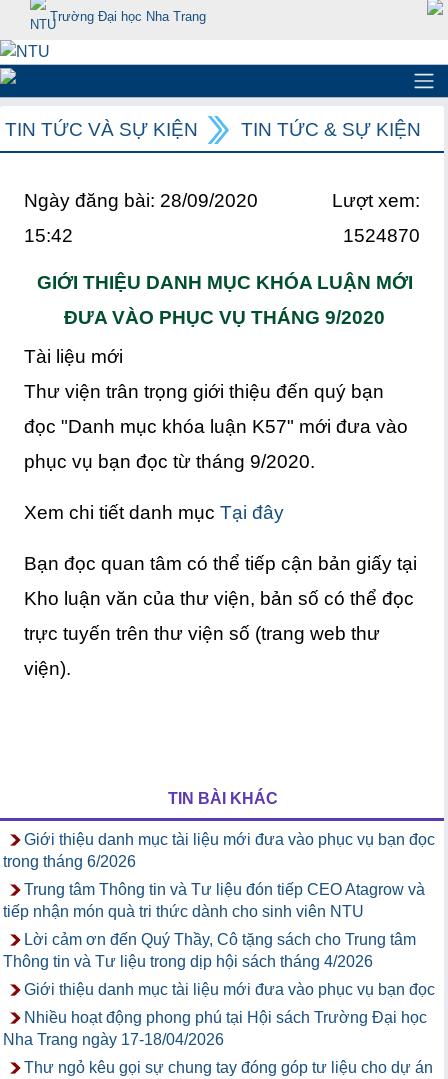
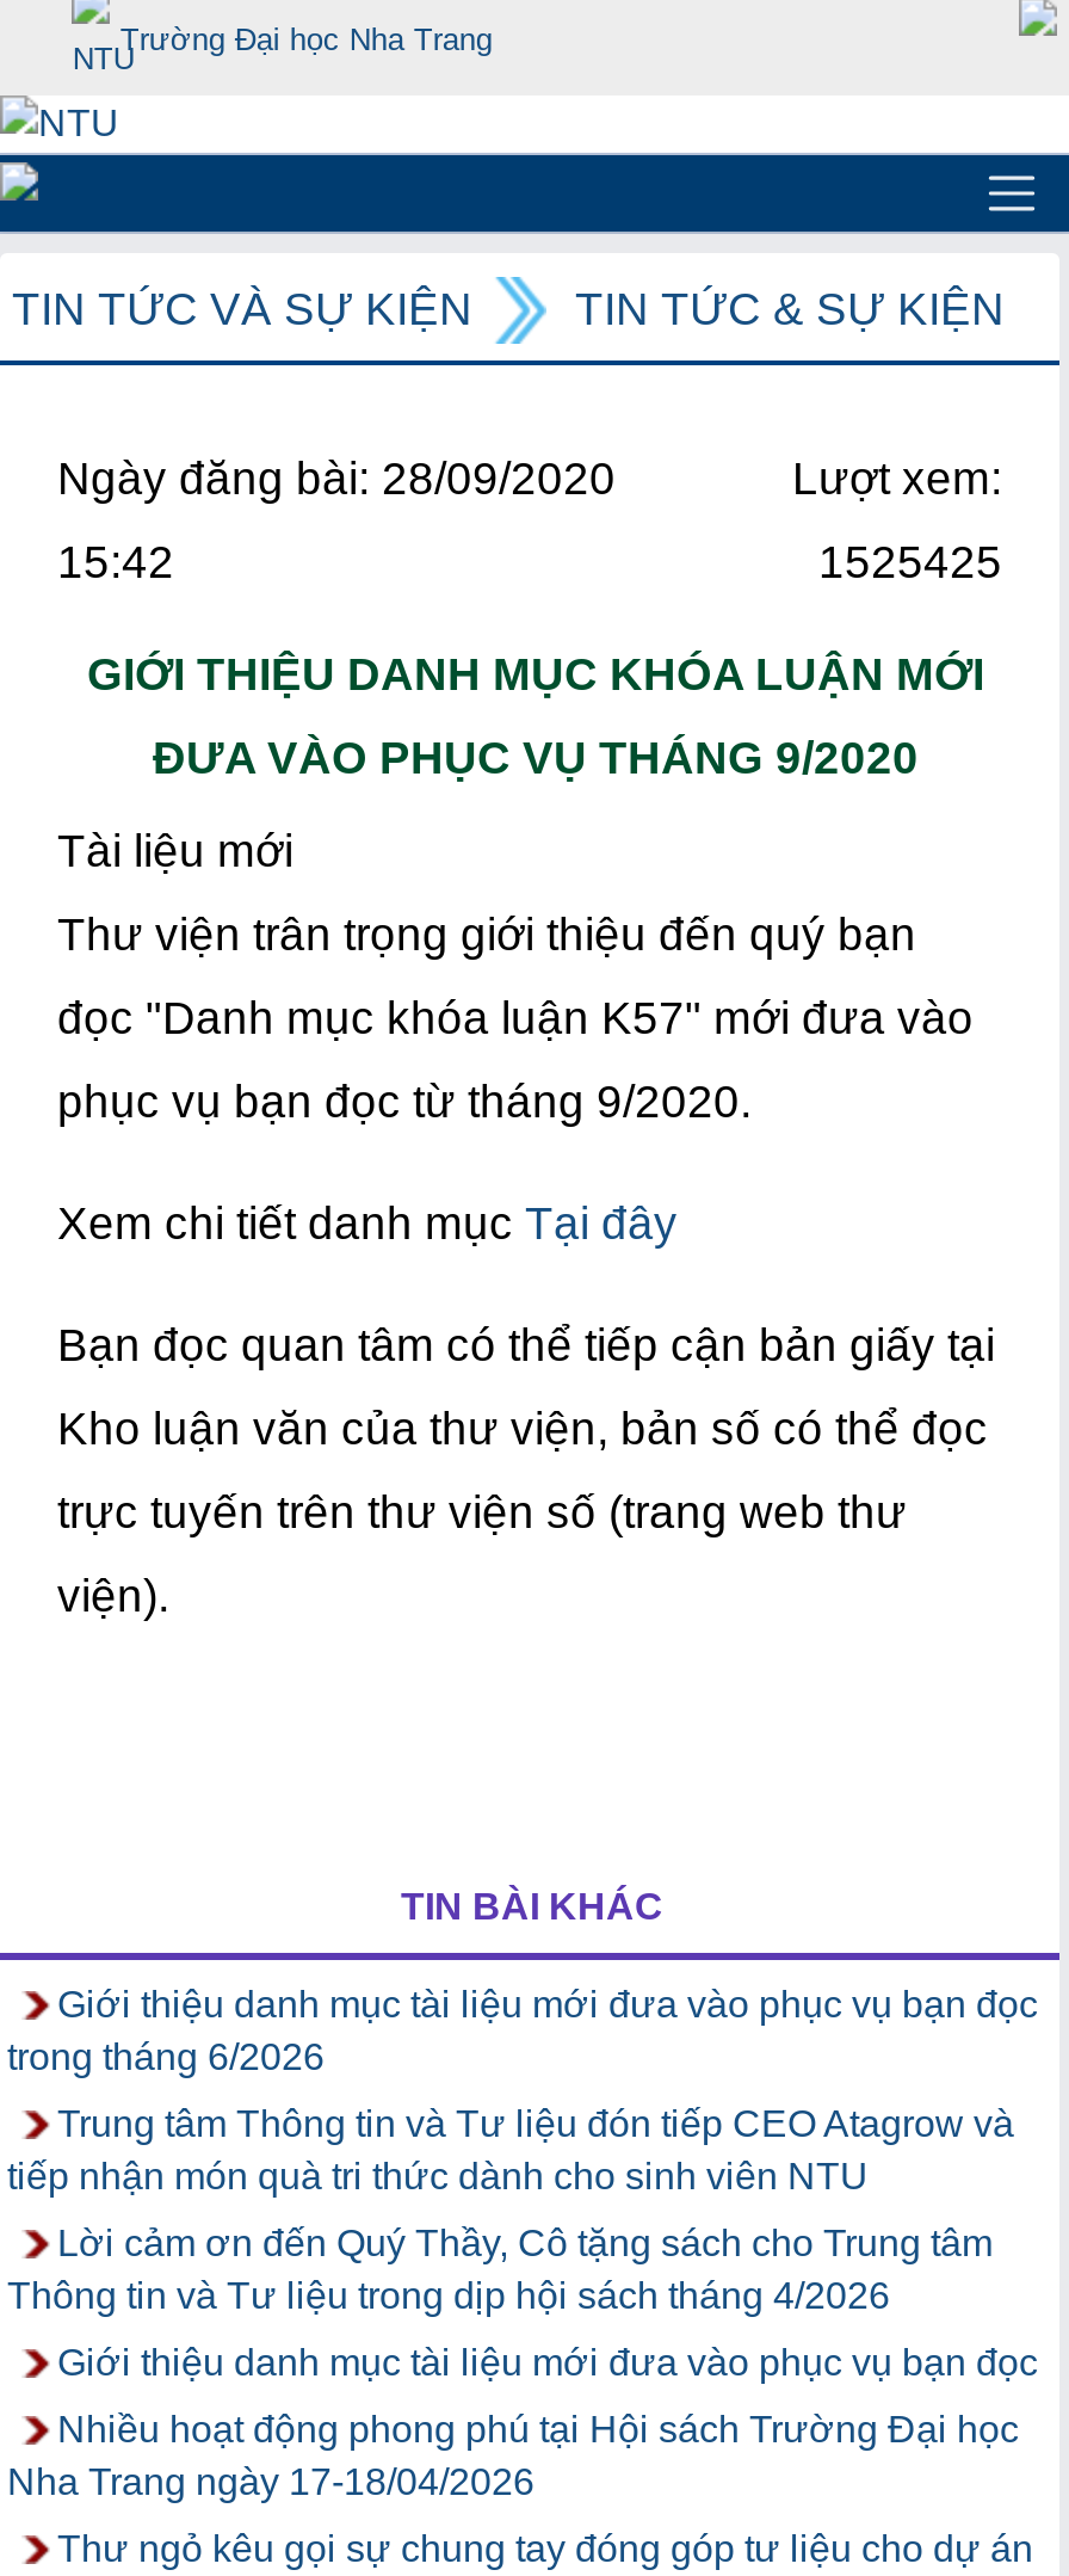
[343,225,420,246] 1524870 -> [818,537,1002,587] 1525425

